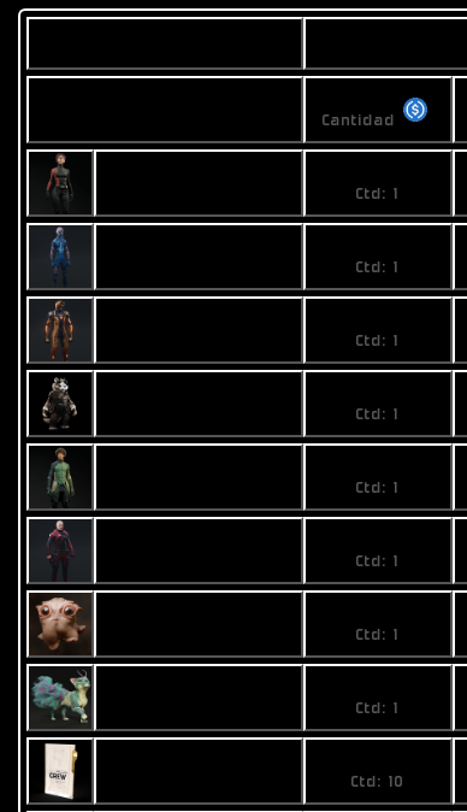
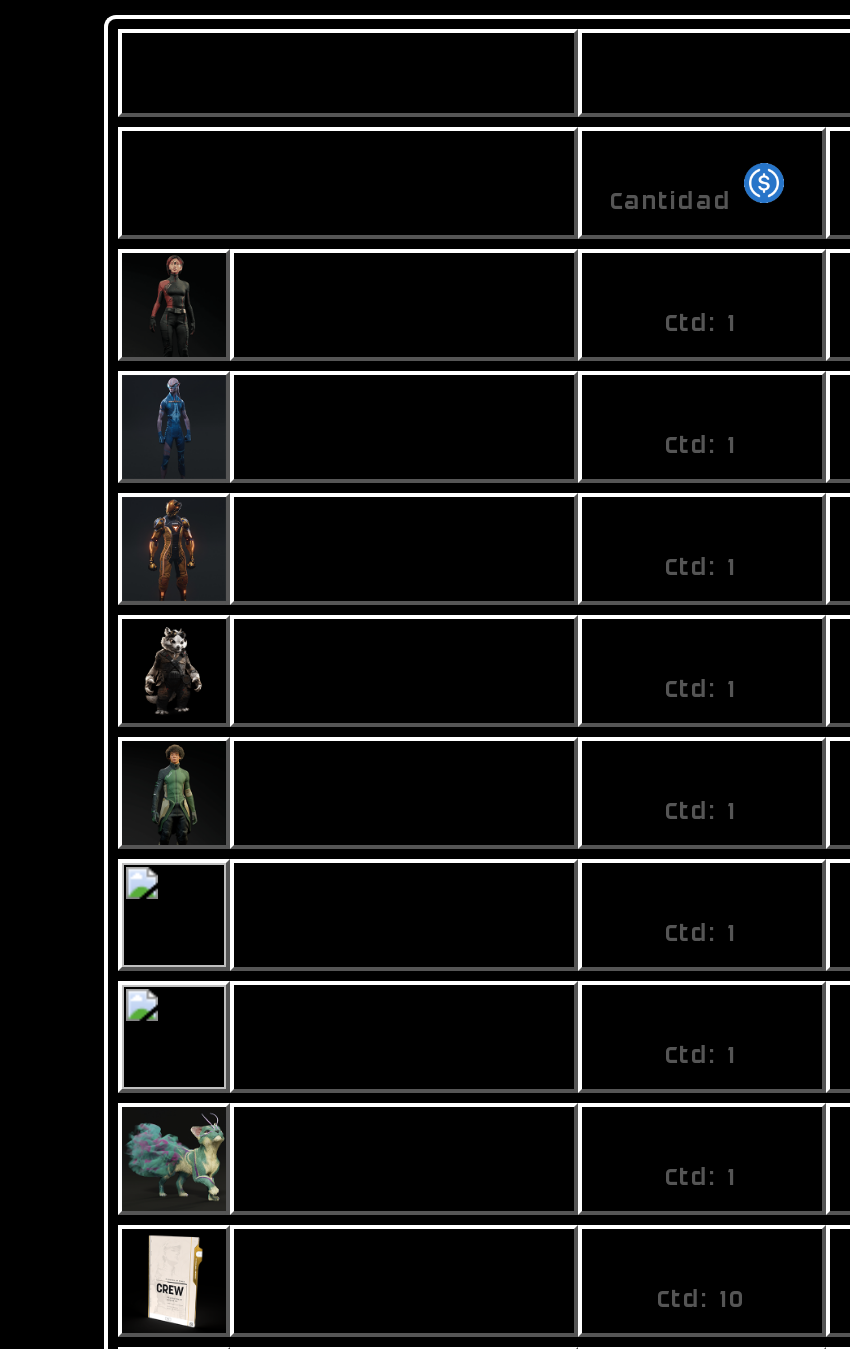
[29,519,93,582] [image] -> [120,861,226,969] [image]
[29,593,93,655] [image] -> [120,983,226,1091] [image]

